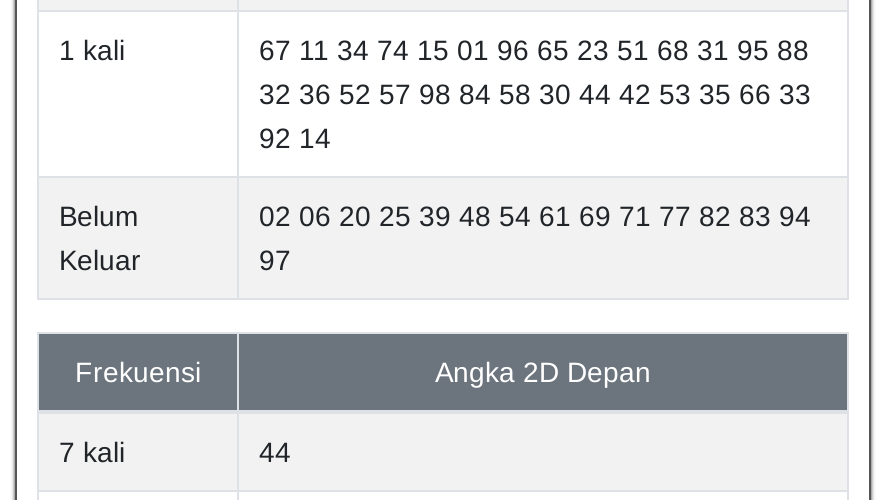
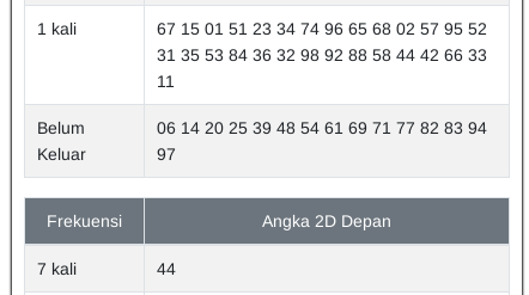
[259,34,811,154] 67 11 34 74 15 01 96 65 23 51 68 31 95 88 | 32 36 52 57 98 84 58 30 44 42 53 35 66 33 | 92 14 -> [157,19,487,91] 67 15 01 51 23 34 74 96 65 68 02 57 95 52 | 31 35 53 84 36 32 98 92 88 58 44 42 66 33 | 11
[259,200,811,232] 02 06 20 25 39 48 54 61 69 71 77 82 83 94 -> [157,118,487,137] 06 14 20 25 39 48 54 61 69 71 77 82 83 94

